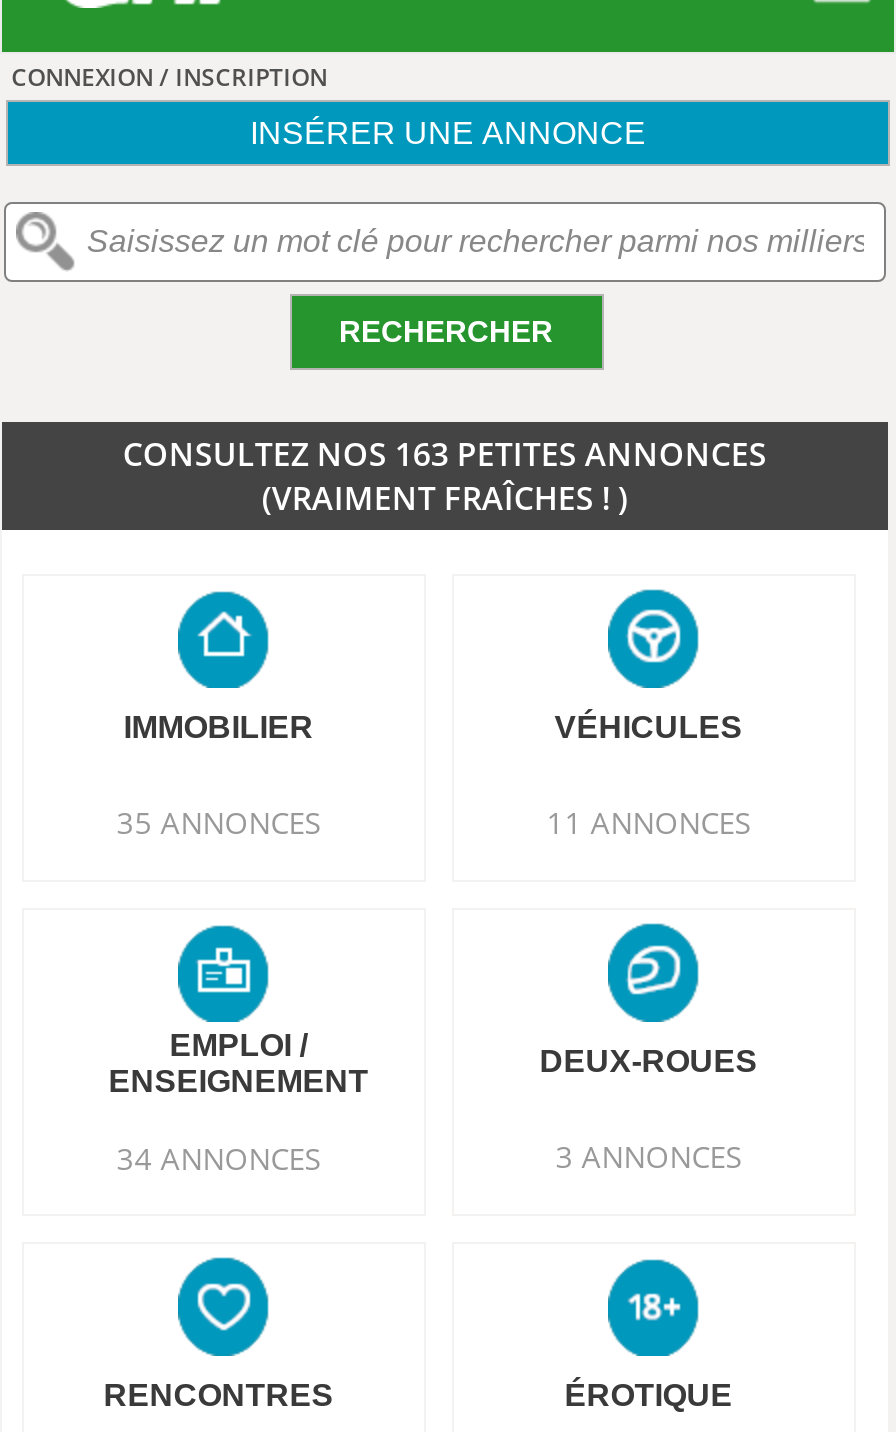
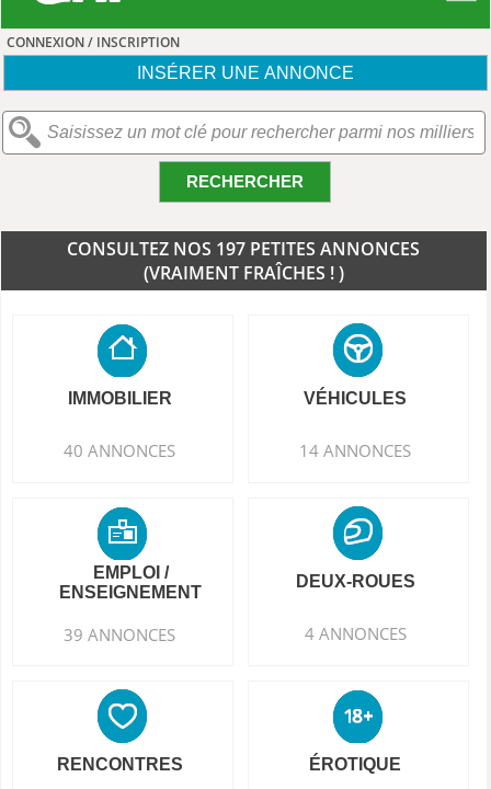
[123,432,767,476] CONSULTEZ NOS 163 PETITES ANNONCES -> [67,237,420,261] CONSULTEZ NOS 197 PETITES ANNONCES
[117,802,321,842] 35 ANNONCES -> [64,439,176,461] 40 ANNONCES
[547,802,751,842] 11 ANNONCES -> [300,439,411,461] 14 ANNONCES
[117,1138,321,1178] 34 ANNONCES -> [64,624,176,645] 39 ANNONCES
[556,1136,742,1176] 3 ANNONCES -> [304,622,406,644] 4 ANNONCES

